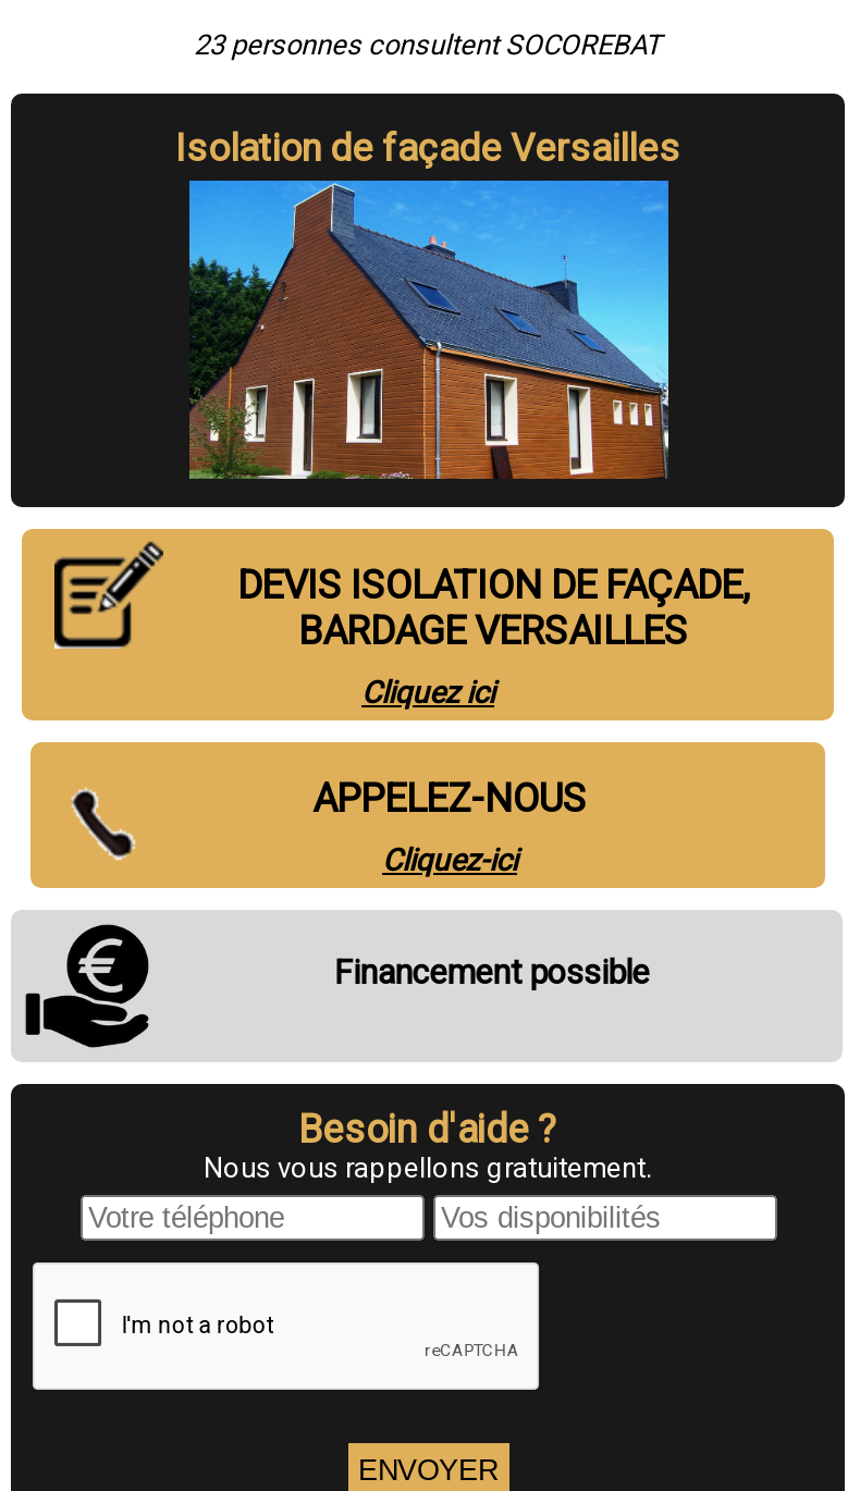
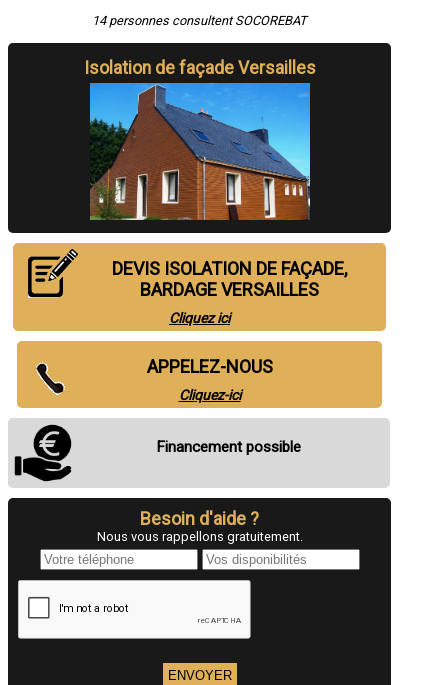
[194,29,662,62] 23 personnes consultent SOCOREBAT -> [92,13,307,28] 14 personnes consultent SOCOREBAT

